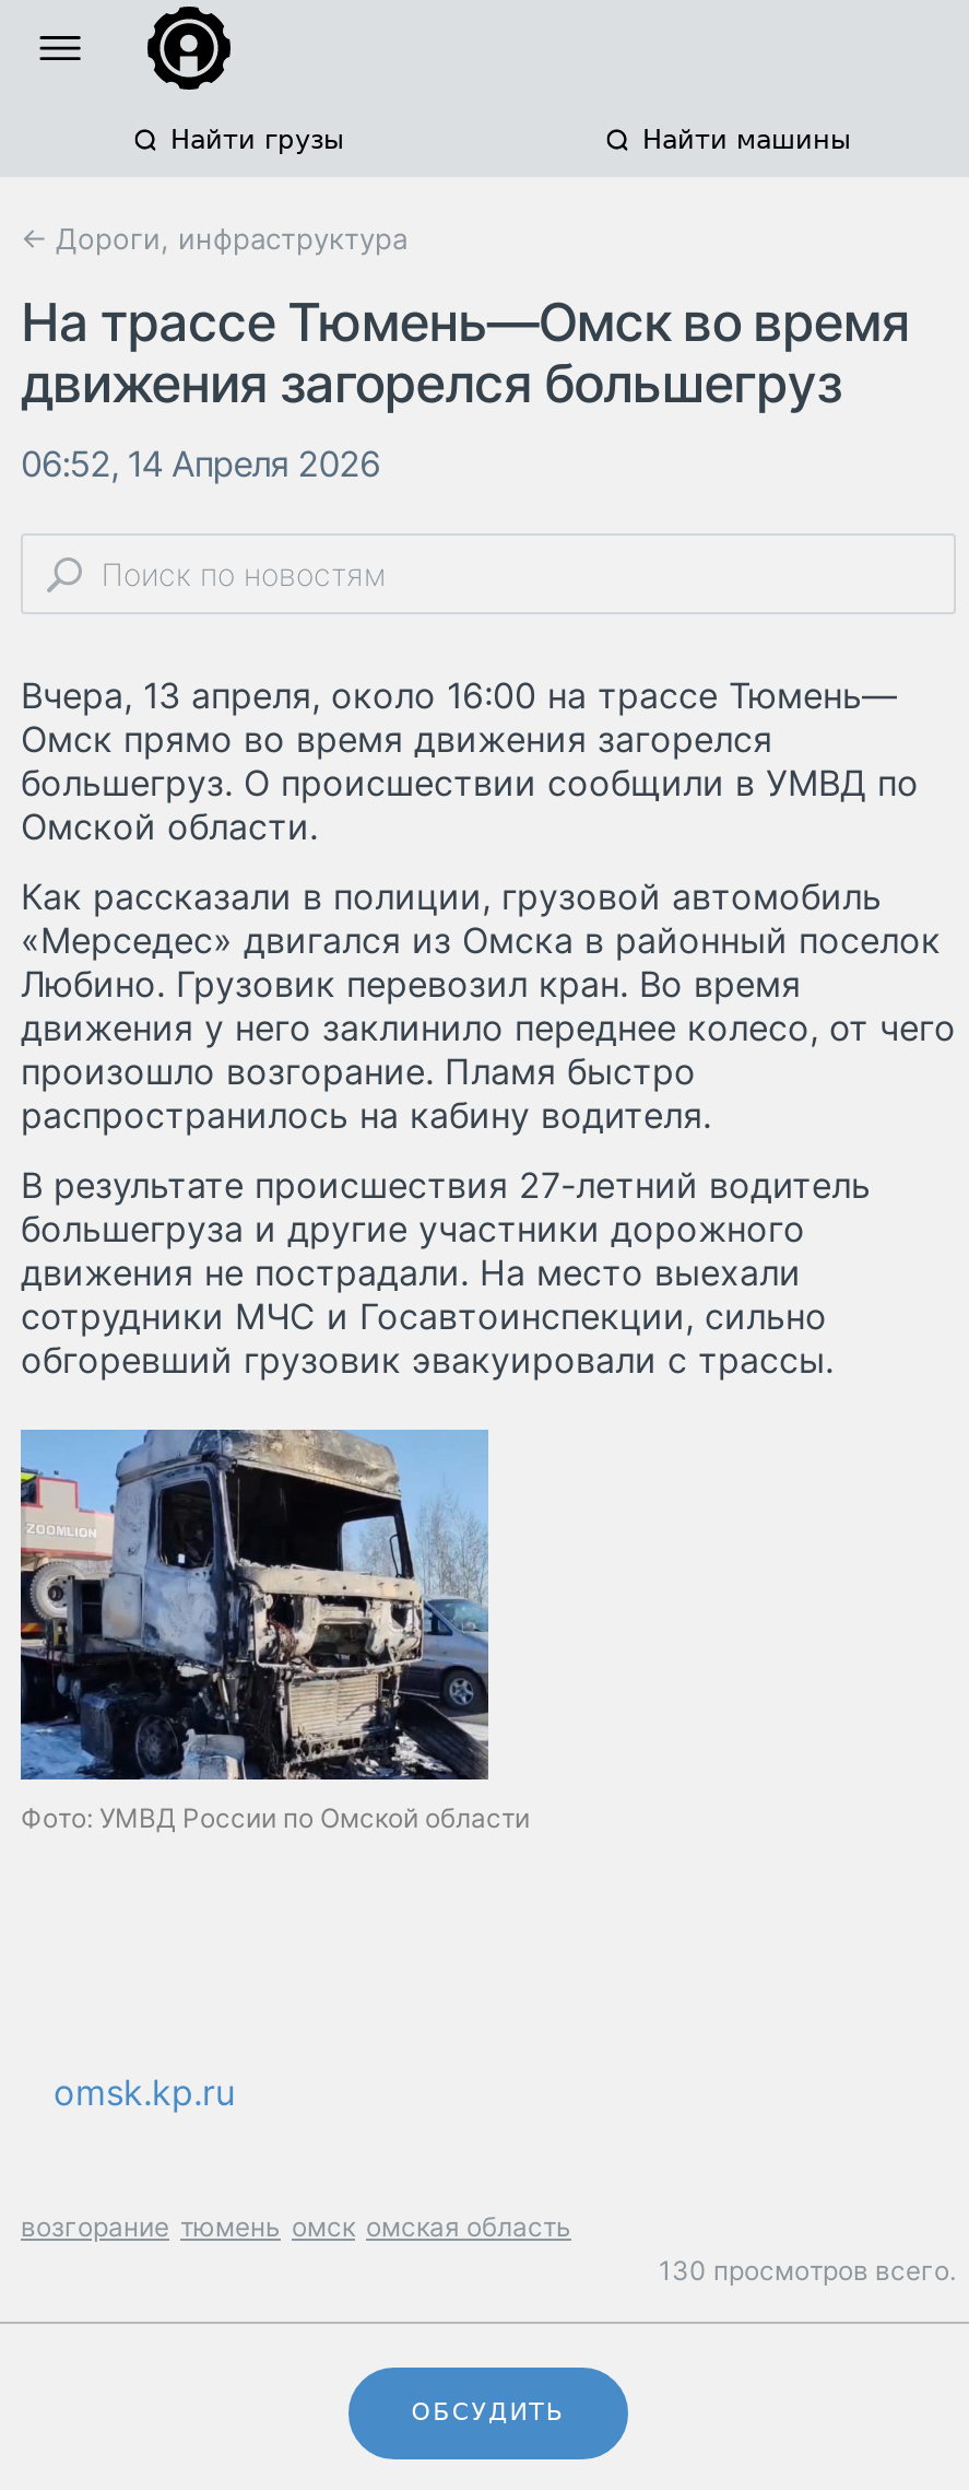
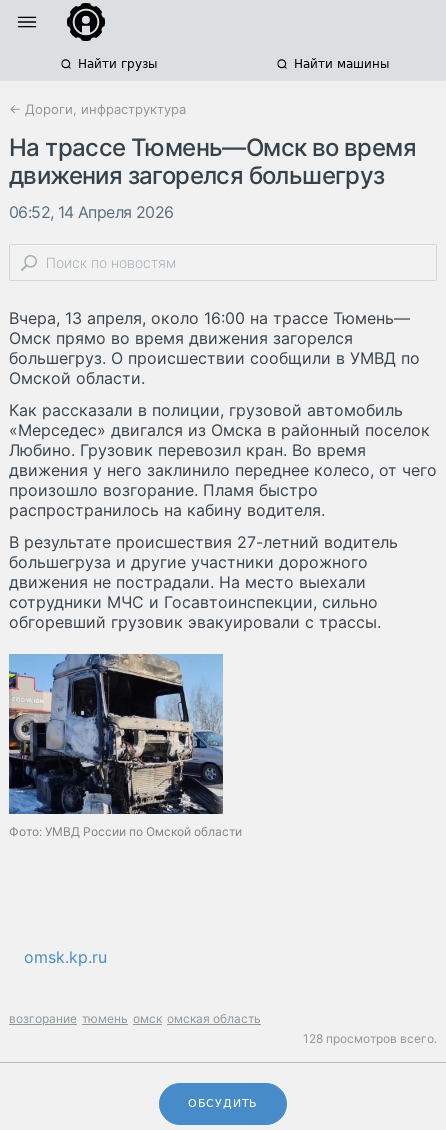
[659,2255,956,2288] 130 просмотров всего. -> [303,1031,437,1046] 128 просмотров всего.

